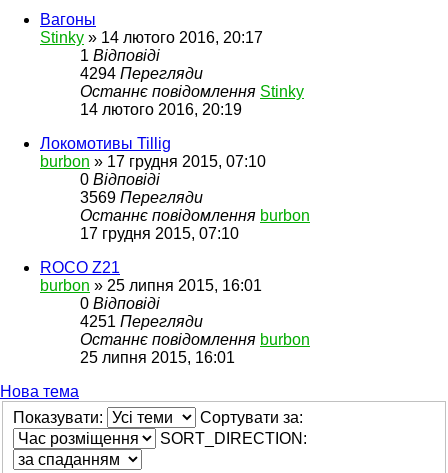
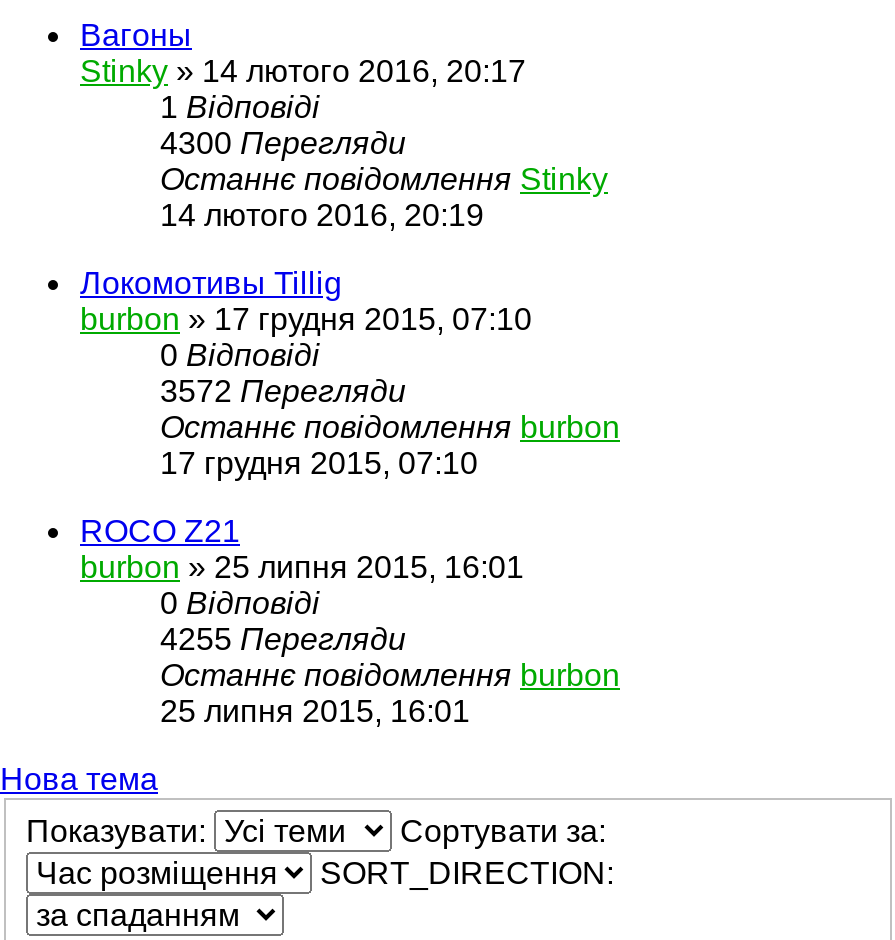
[80,65,203,82] 4294 Перегляди -> [160,126,406,160] 4300 Перегляди
[80,189,203,206] 3569 Перегляди -> [160,374,406,408] 3572 Перегляди
[80,313,203,330] 4251 Перегляди -> [160,622,406,656] 4255 Перегляди

